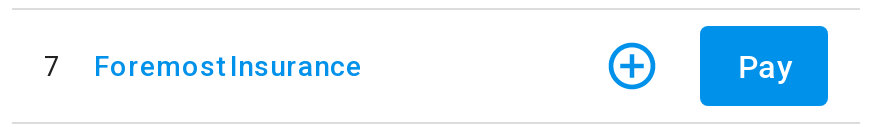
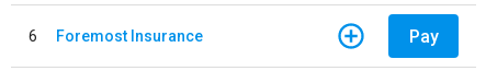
[44,49,362,81] 7 Foremost Insurance -> [29,27,203,44] 6 Foremost Insurance

